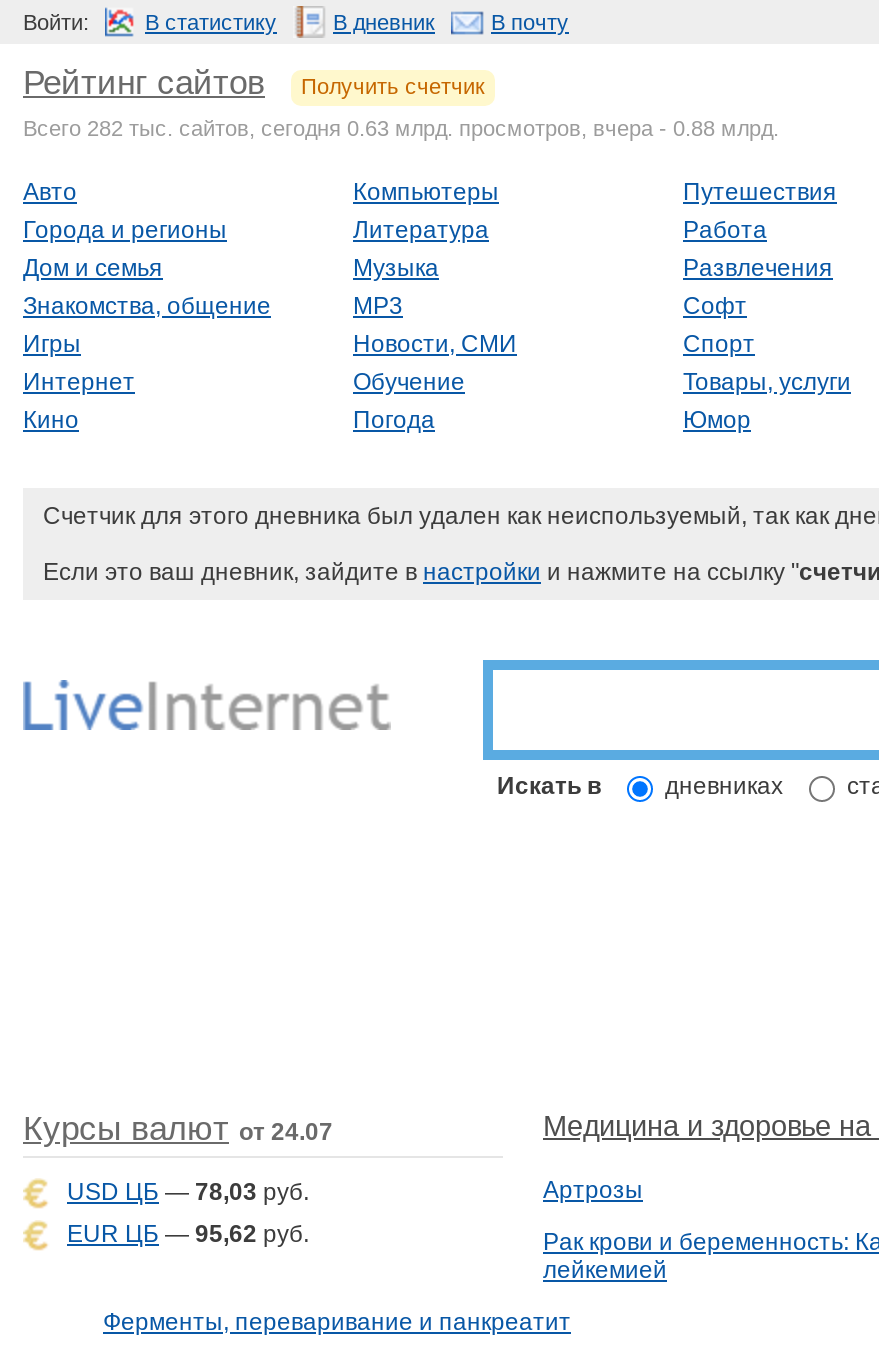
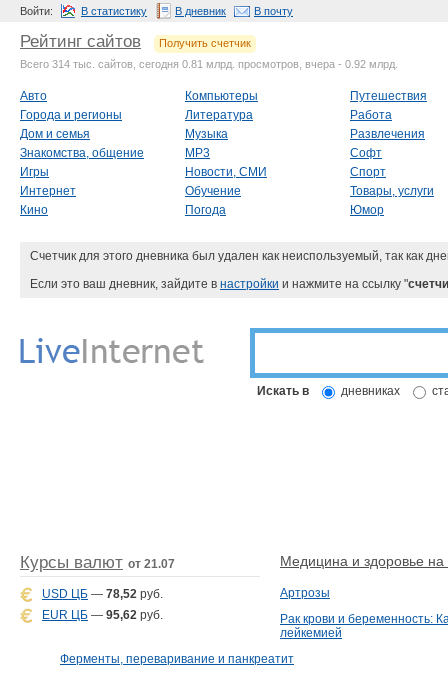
[23,116,779,140] Всего 282 тыс. сайтов, сегодня 0.63 млрд. просмотров, вчера - 0.88 млрд. -> [20,58,398,70] Всего 314 тыс. сайтов, сегодня 0.81 млрд. просмотров, вчера - 0.92 млрд.
[23,1110,333,1148] Курсы валют от 24.07 -> [20,552,175,571] Курсы валют от 21.07
[67,1178,309,1206] USD ЦБ — 78,03 руб. -> [42,587,163,601] USD ЦБ — 78,52 руб.

